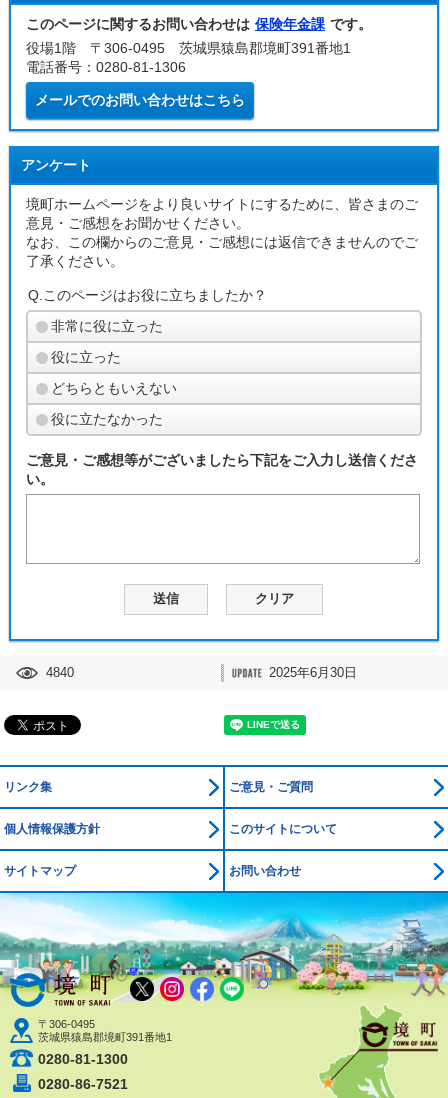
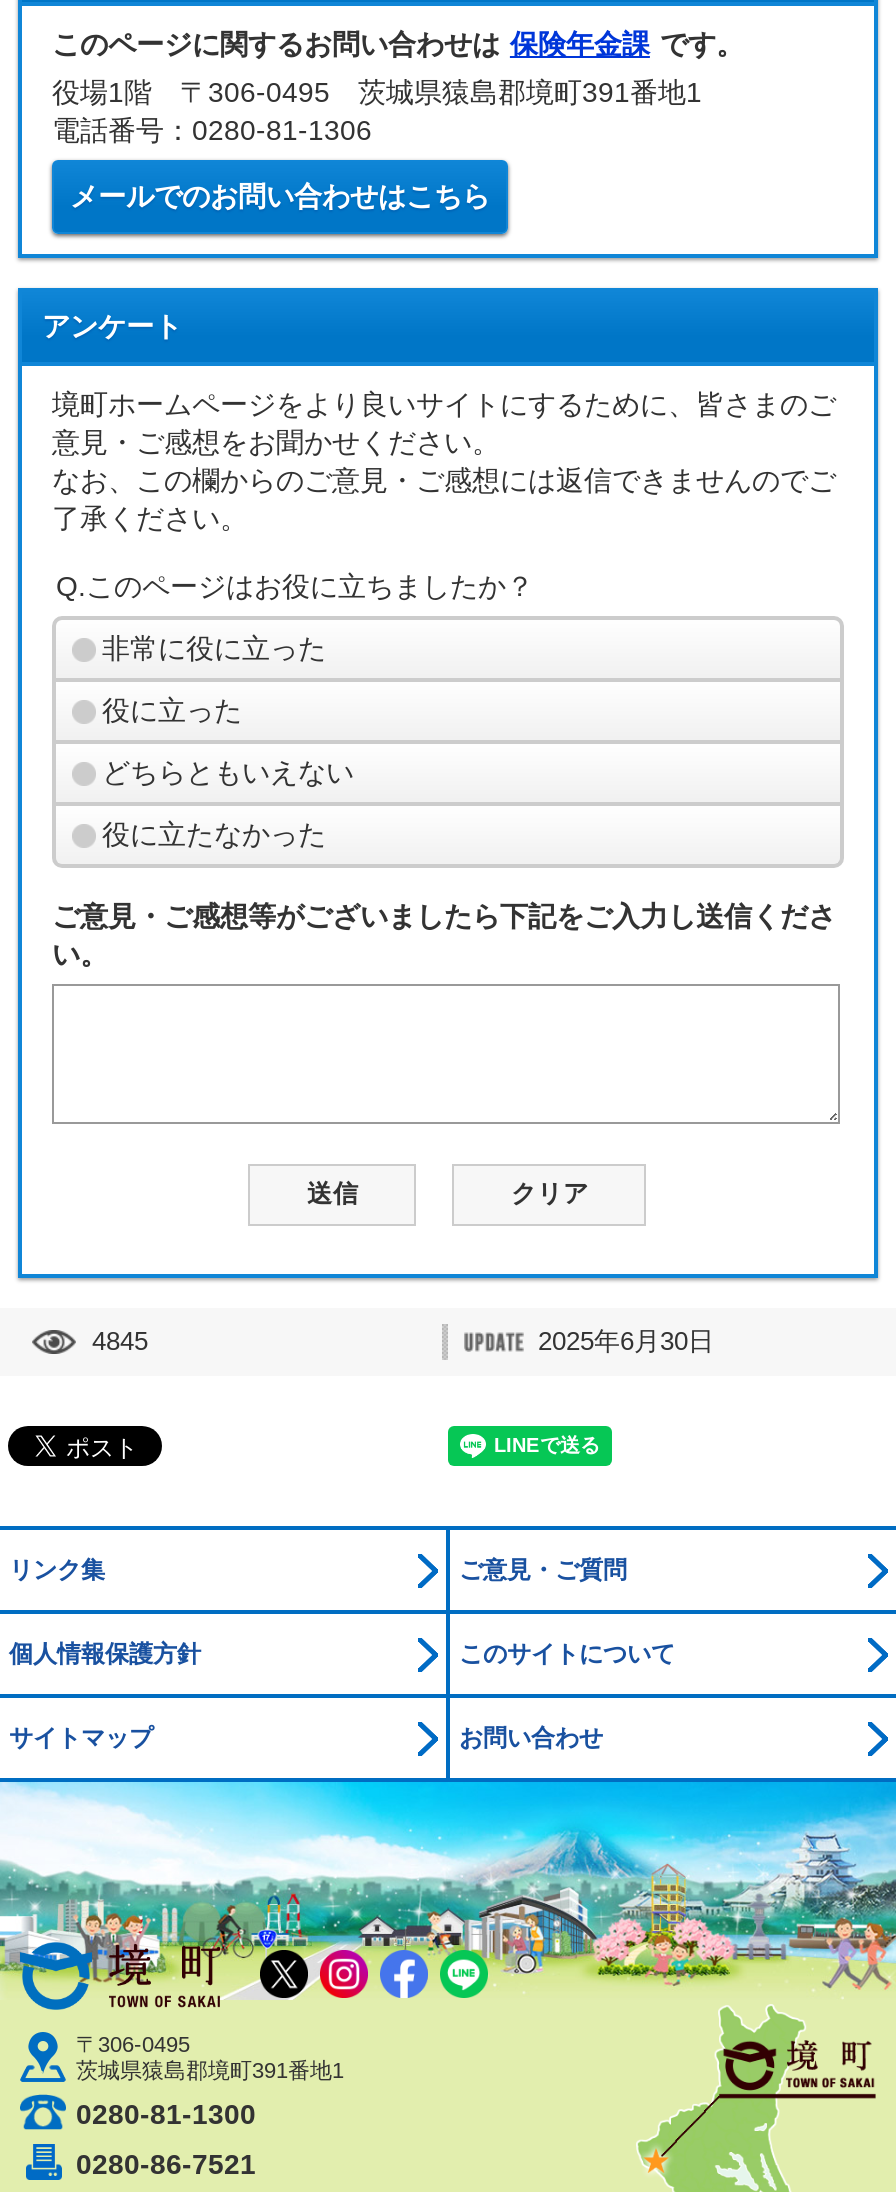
[46,665,74,680] 4840 -> [92,1326,148,1356] 4845

